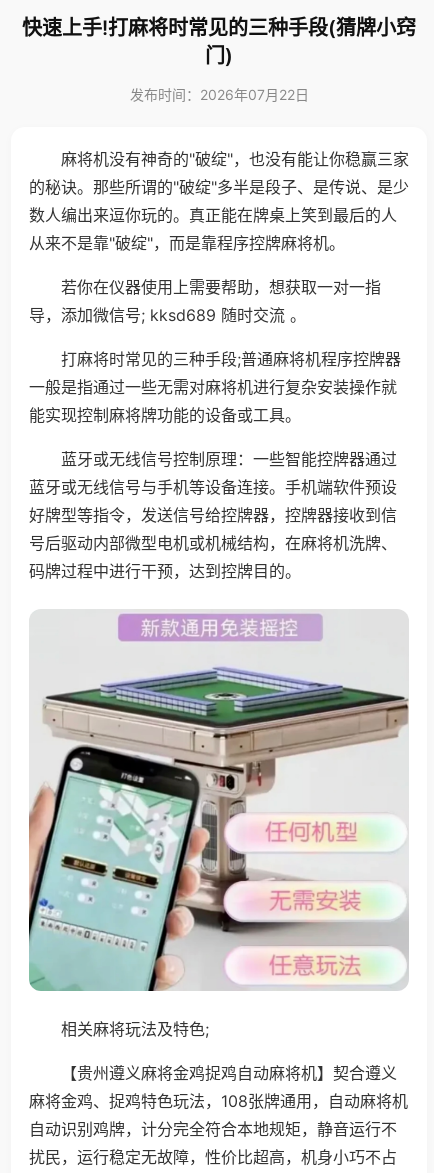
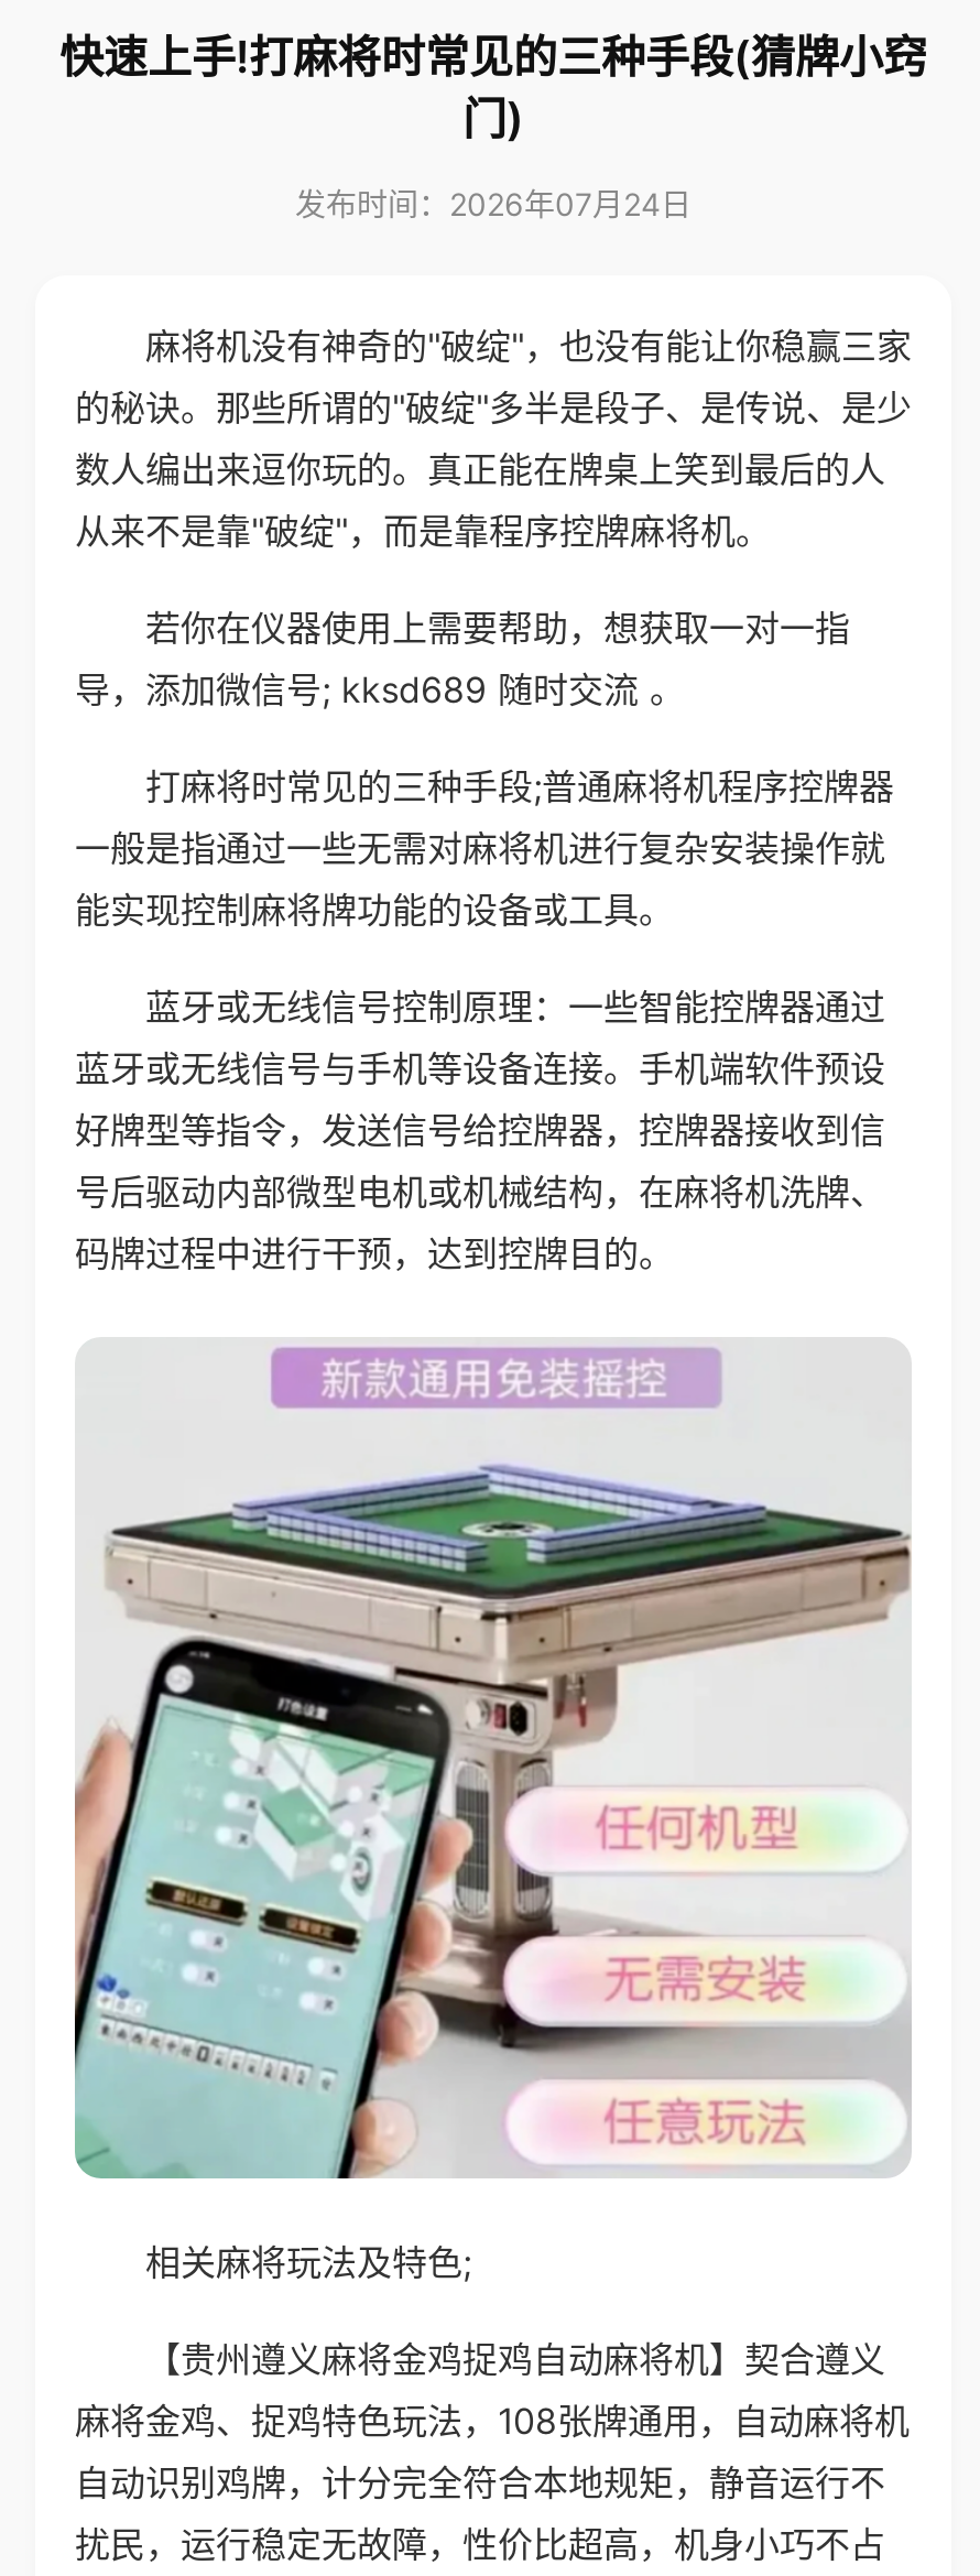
[129,86,308,103] 发布时间：2026年07月22日 -> [295,185,692,222] 发布时间：2026年07月24日

